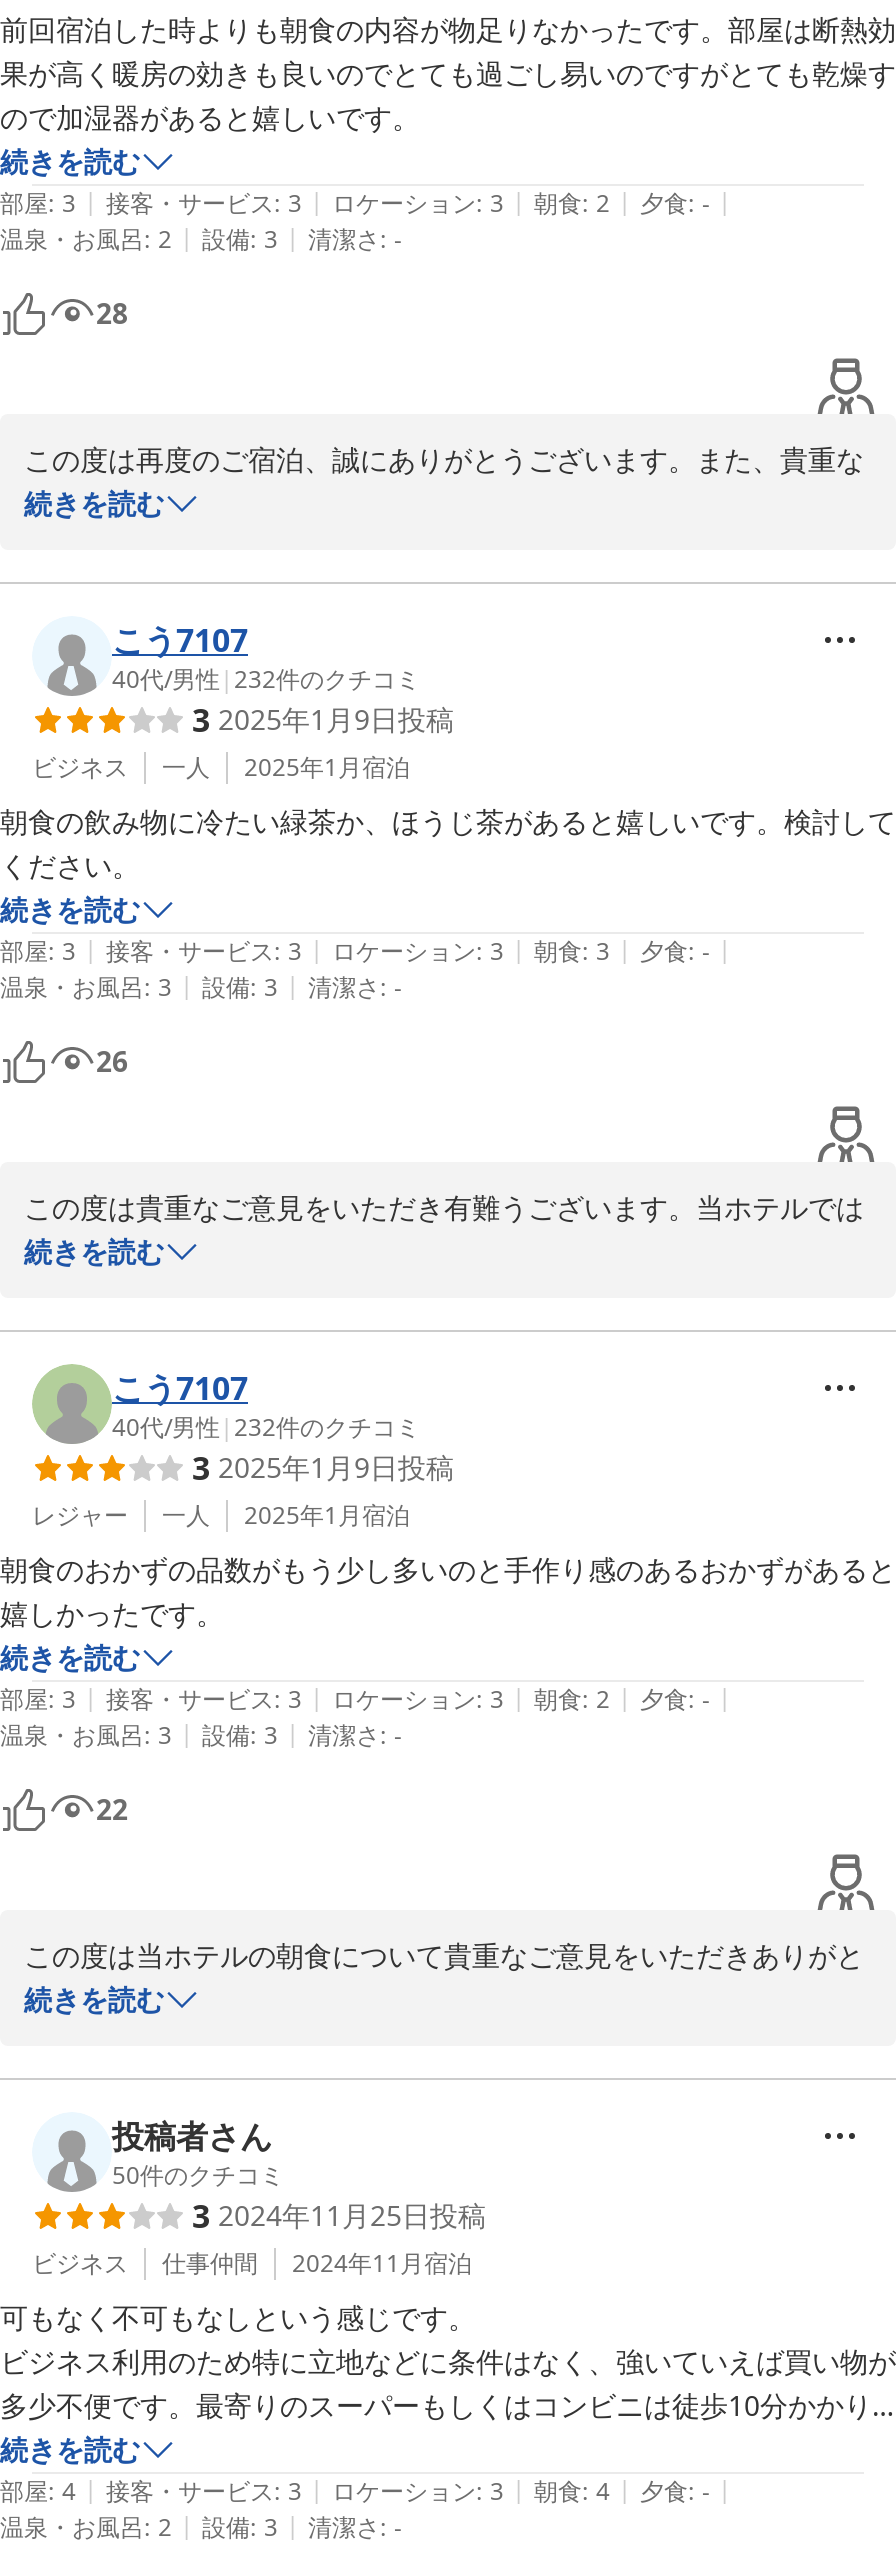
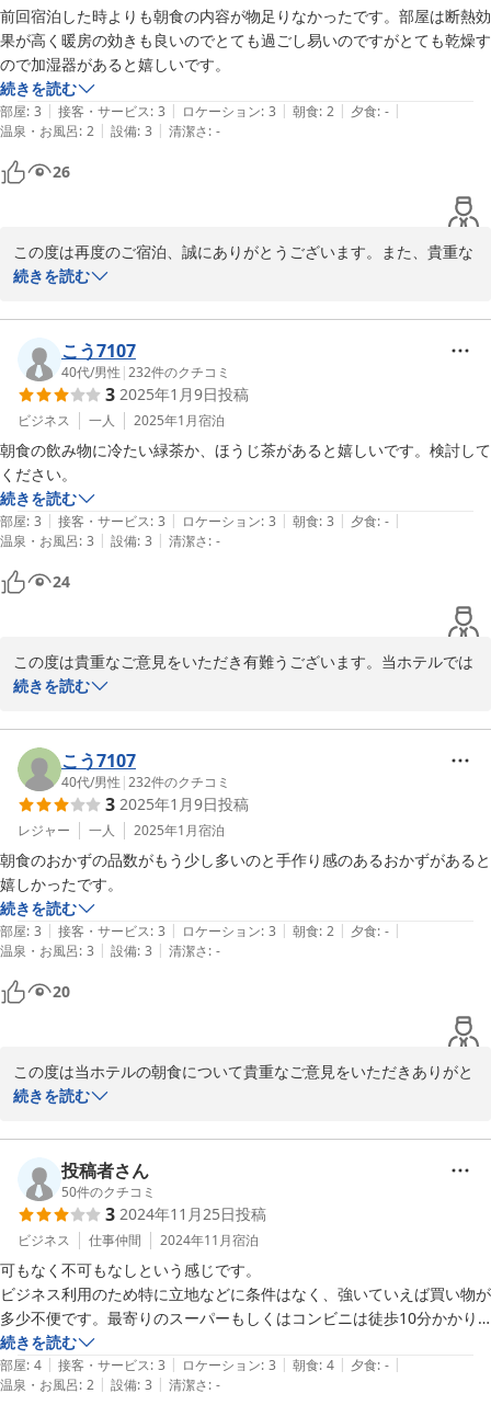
[96,294,128,332] 28 -> [53,161,70,182] 26
[96,1042,128,1080] 26 -> [53,571,70,592] 24
[96,1790,128,1828] 22 -> [53,981,70,1002] 20

